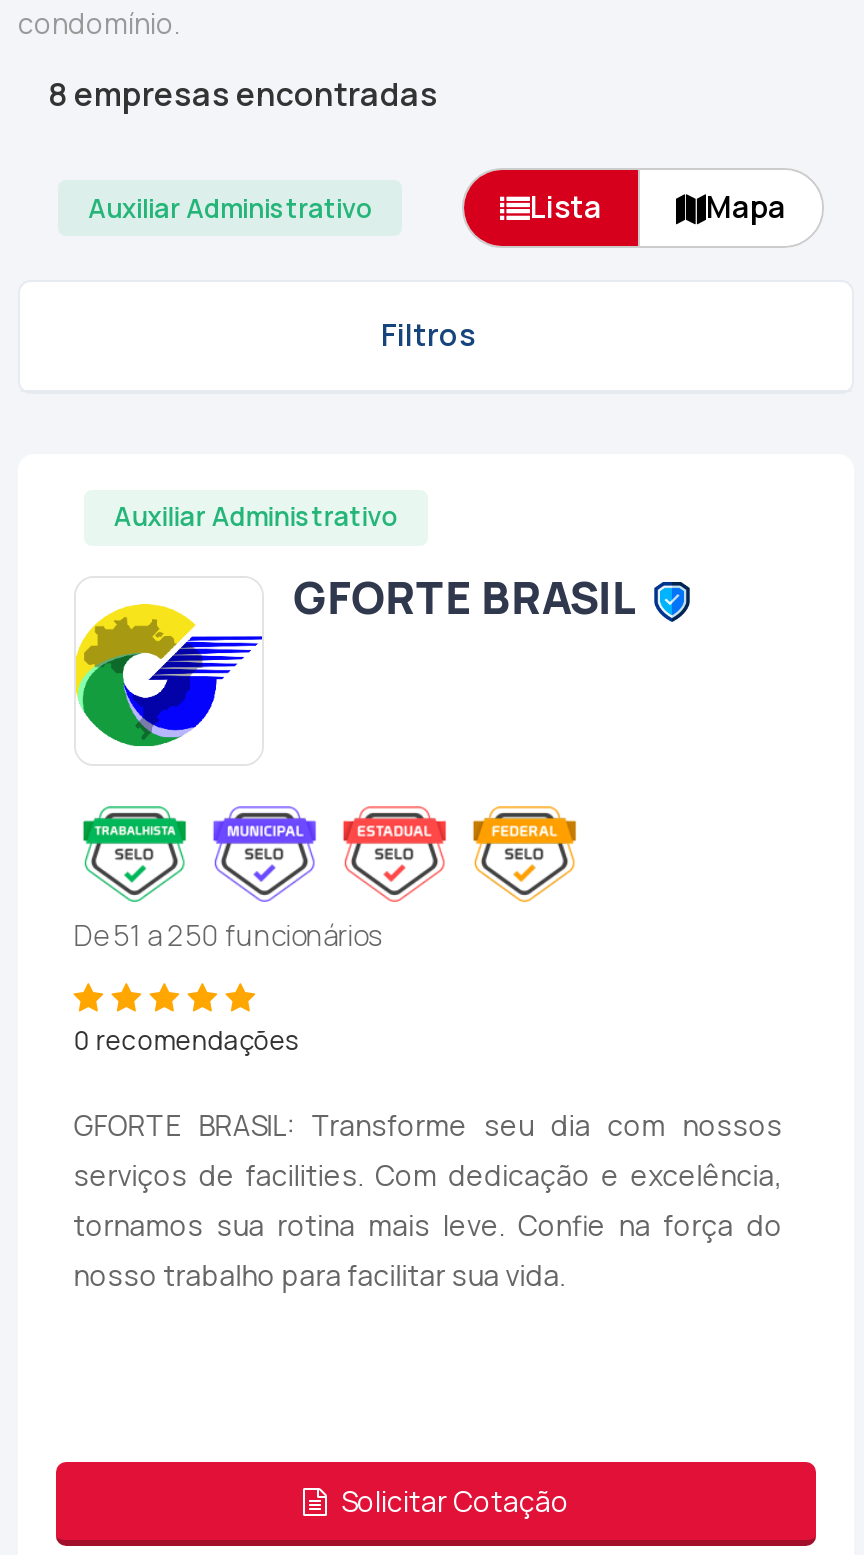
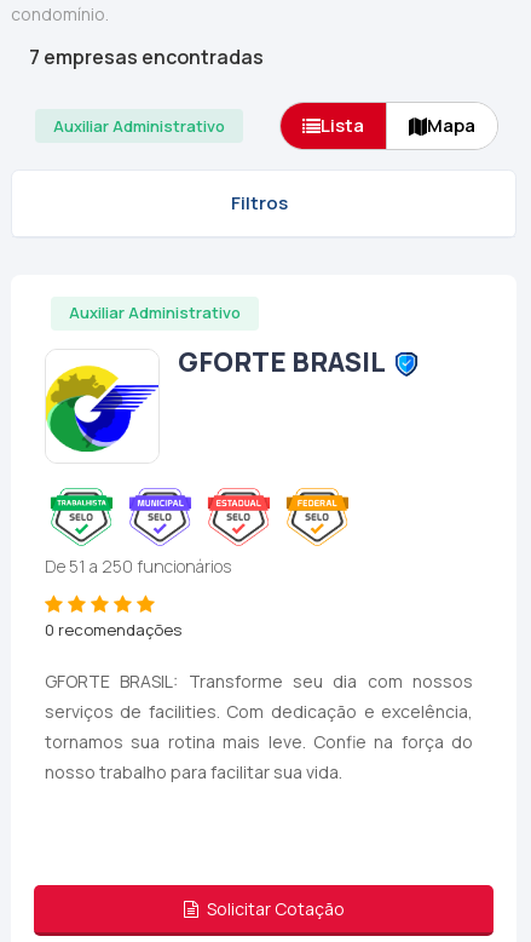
[48,72,438,116] 8 empresas encontradas -> [29,44,264,70] 7 empresas encontradas

